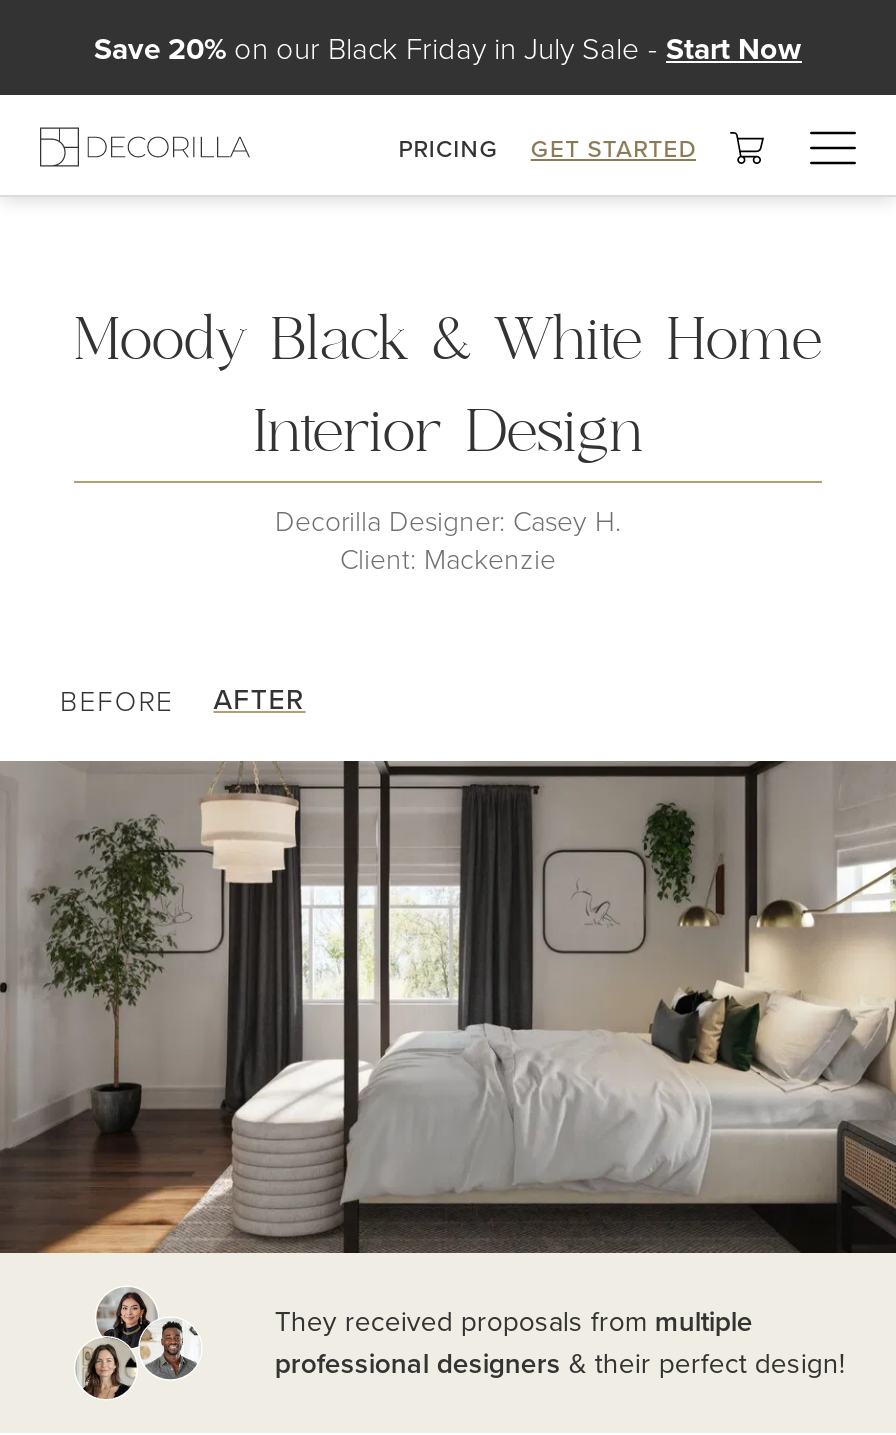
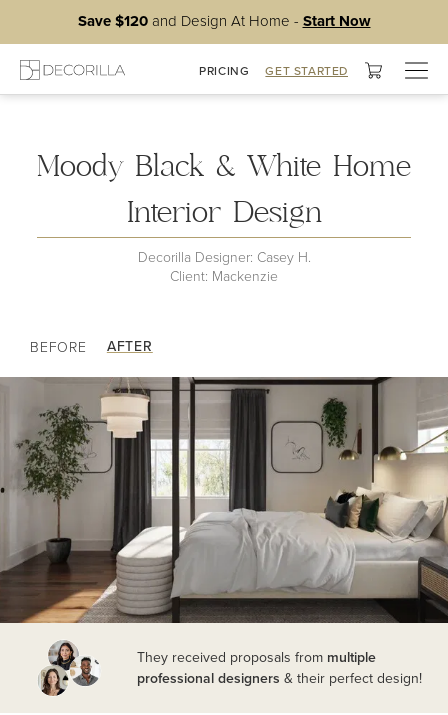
[94,26,802,70] Save 20% on our Black Friday in July Sale - Start Now -> [77,9,370,31] Save $120 and Design At Home - Start Now

